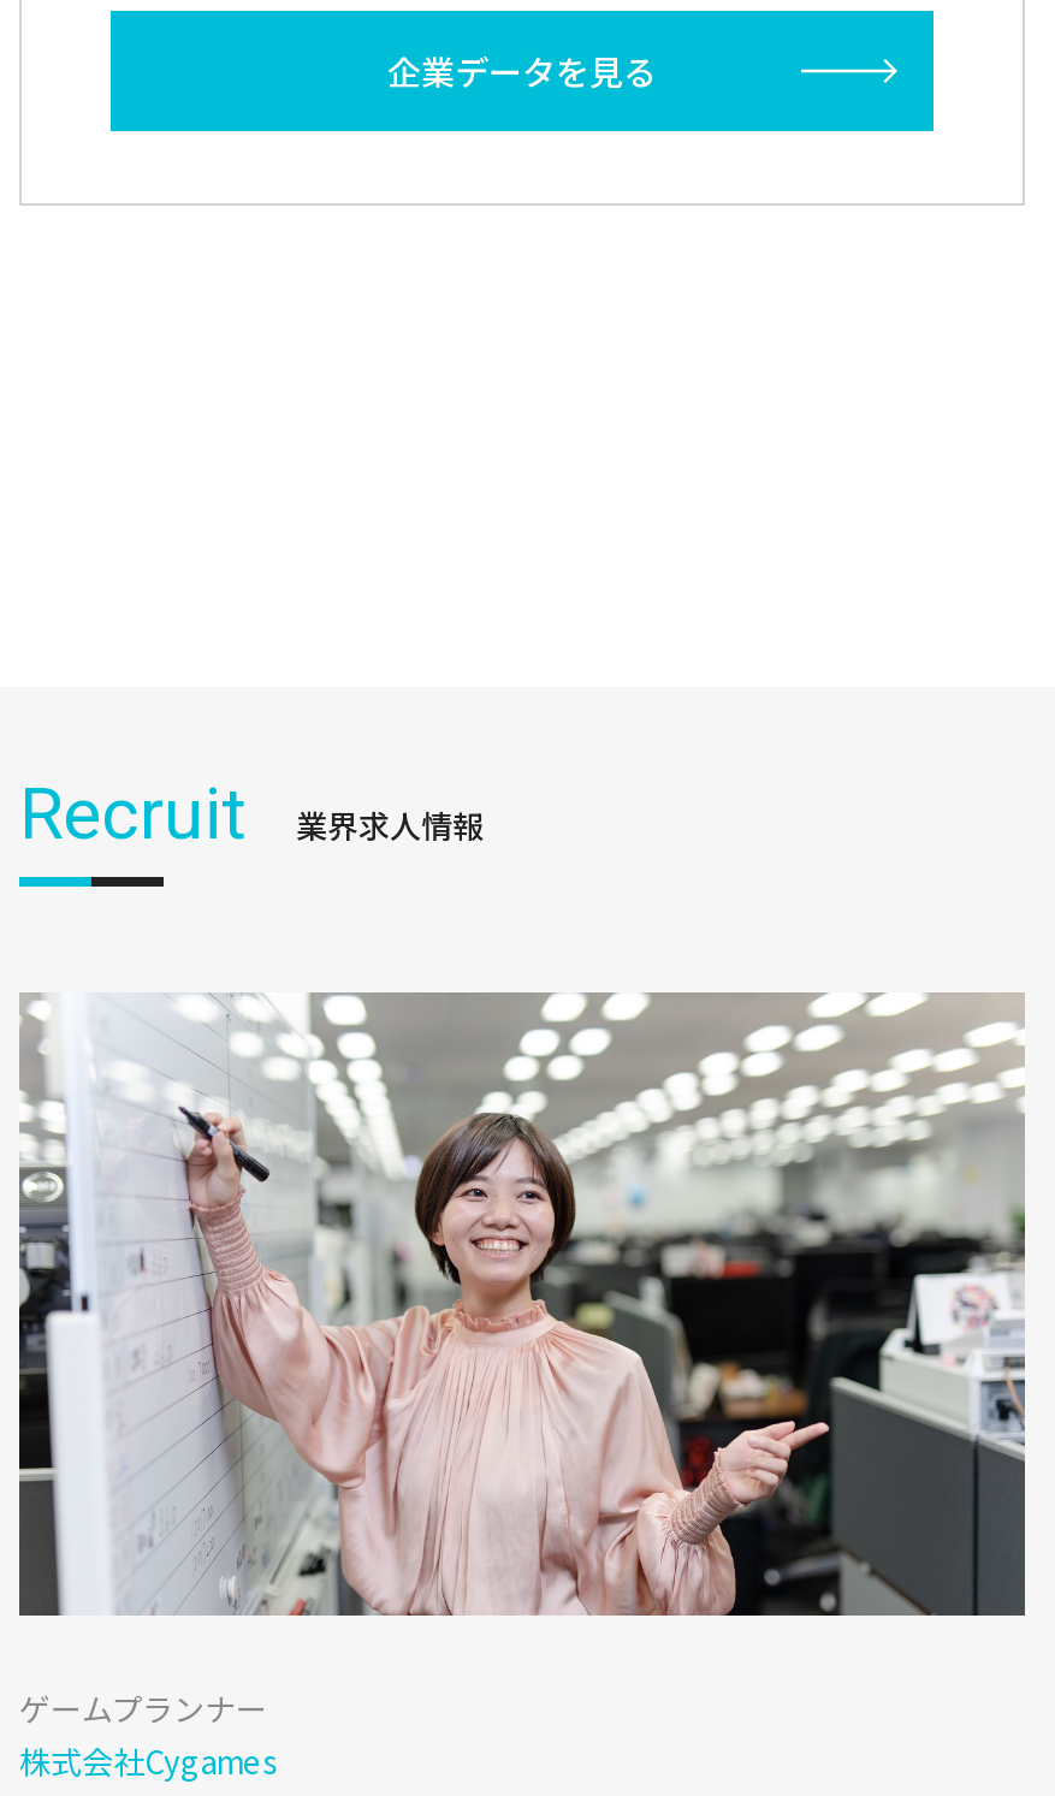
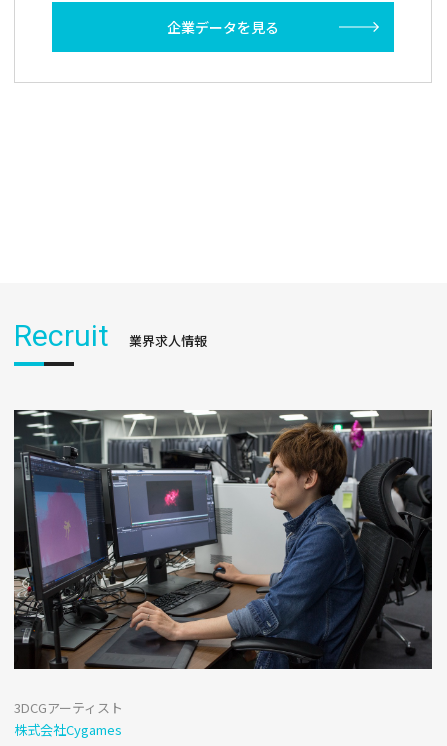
[19,992,1027,1730] [image] | ゲームプランナー -> [13,409,433,717] [image] | 3DCGアーティスト

